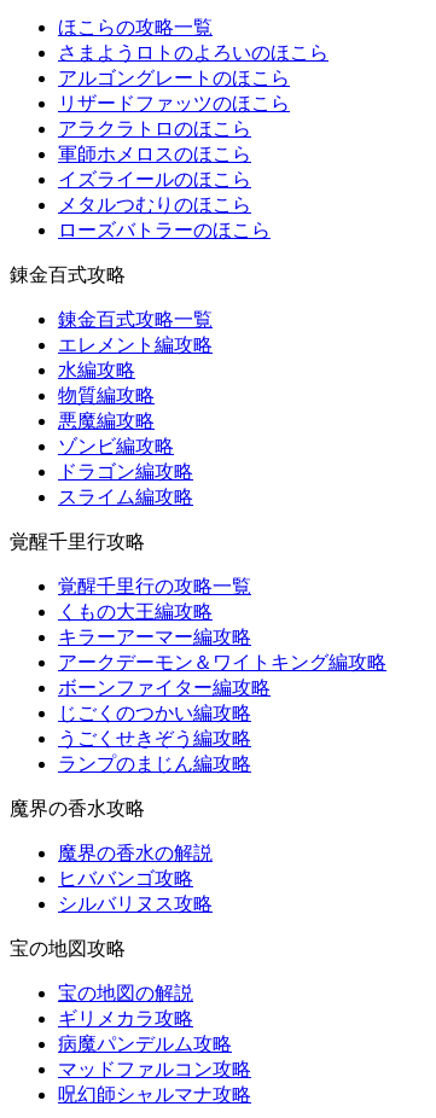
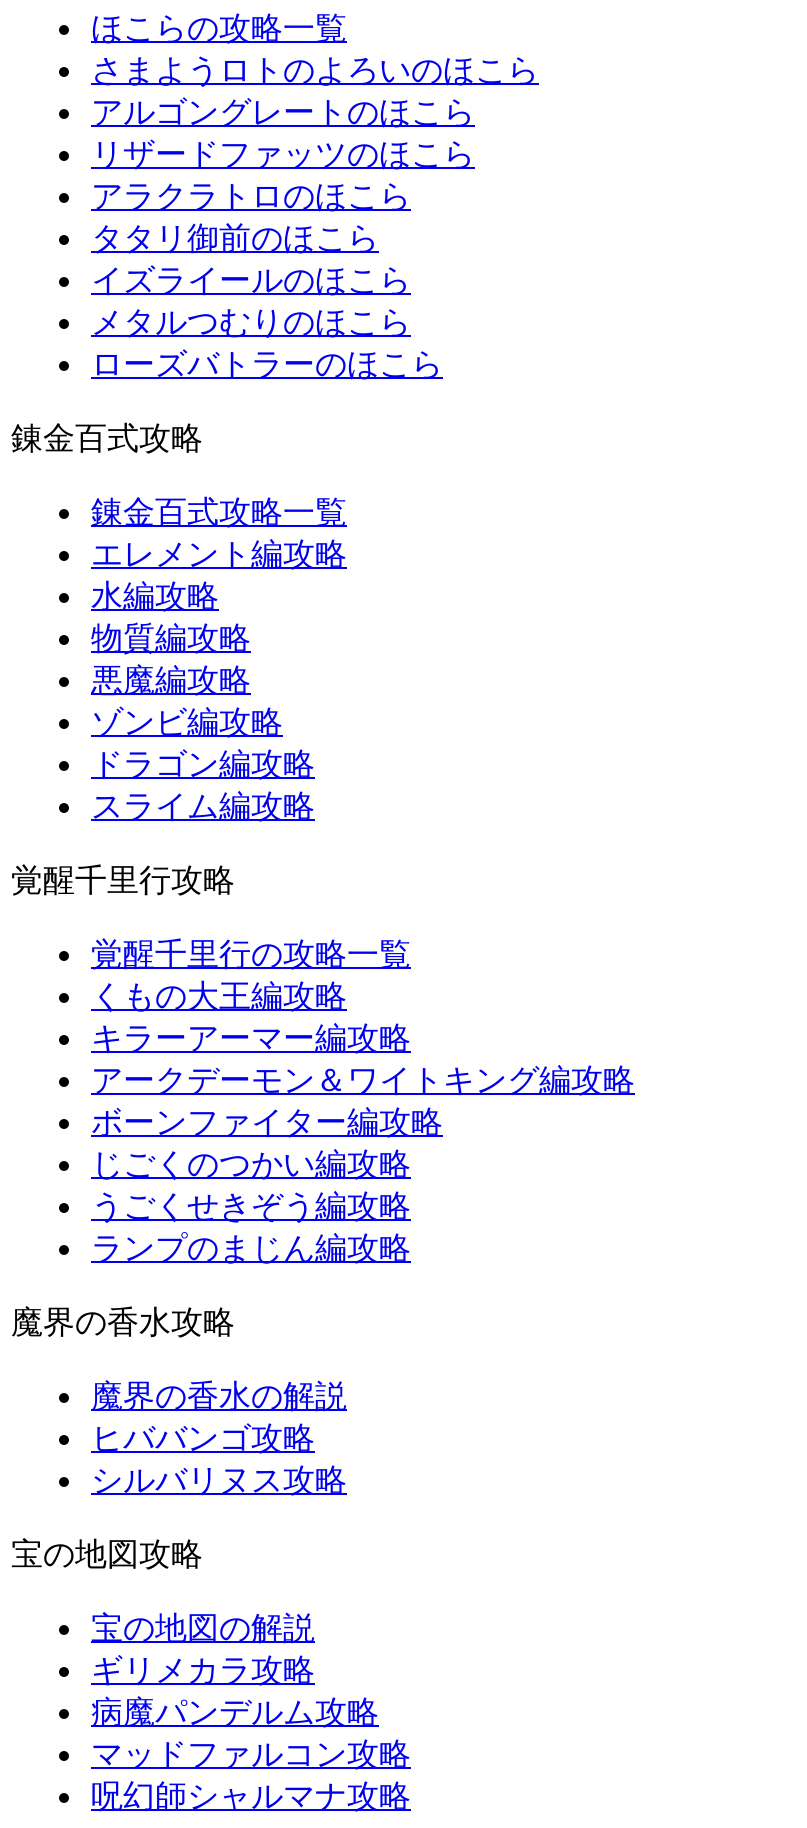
[58,144,251,164] 軍師ホメロスのほこら -> [91,221,379,255] タタリ御前のほこら

